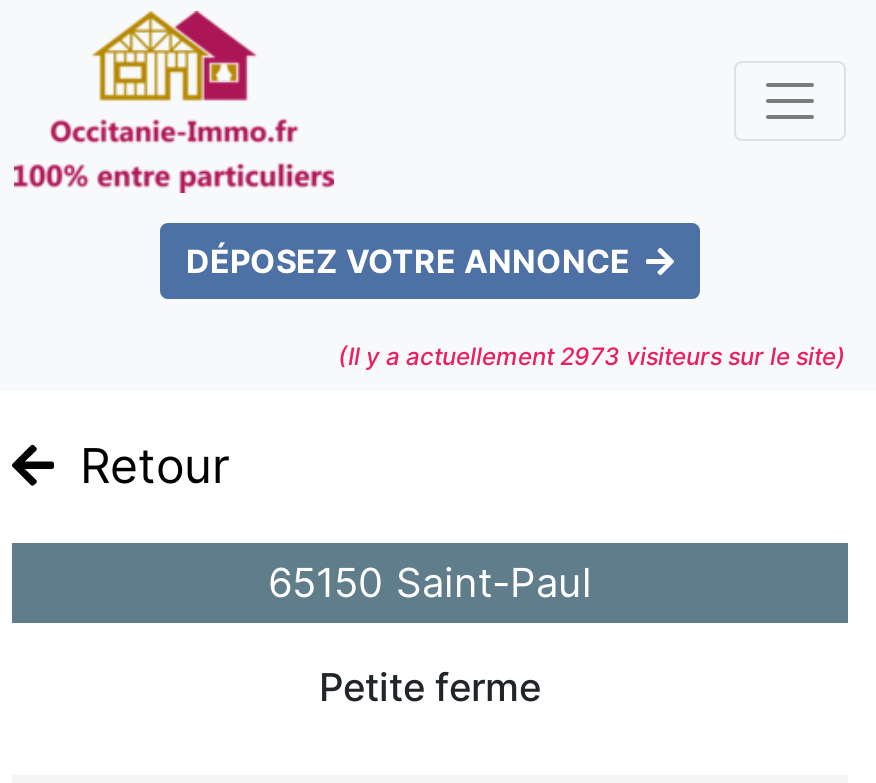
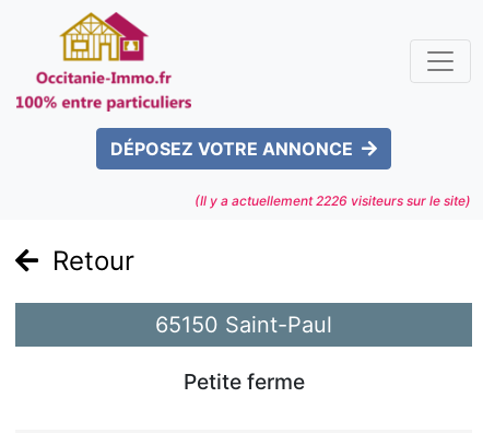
[338,340,846,370] (Il y a actuellement 2973 visiteurs sur le site) -> [195,192,471,209] (Il y a actuellement 2226 visiteurs sur le site)

